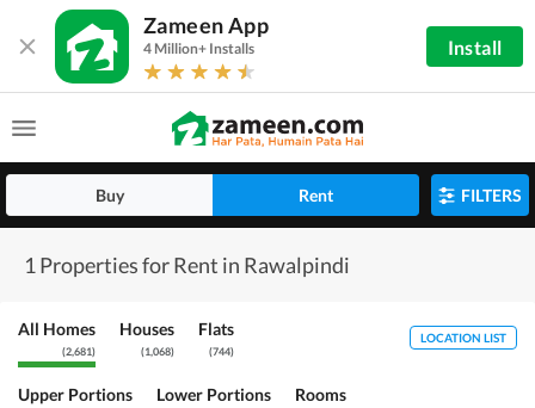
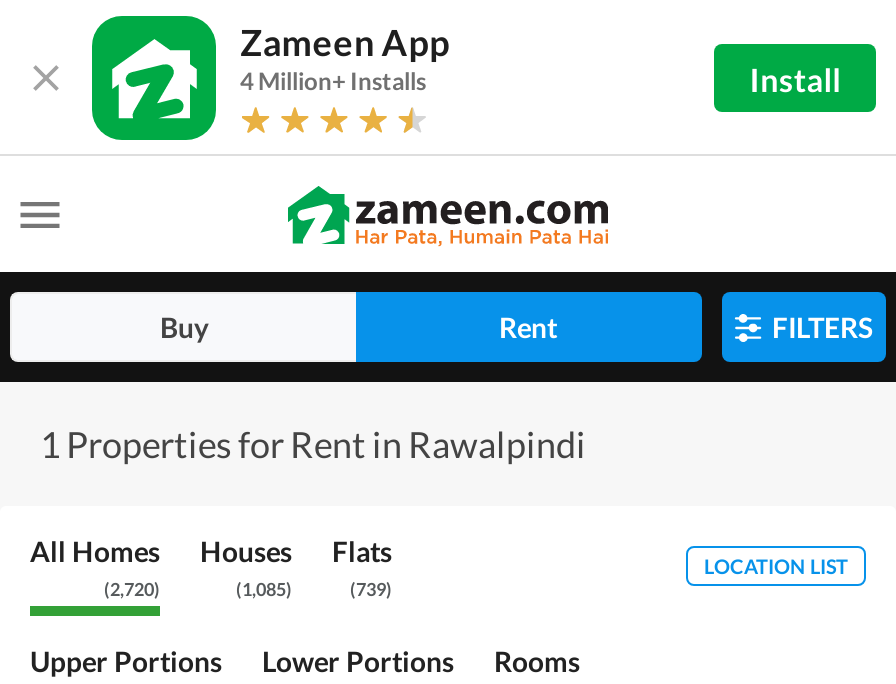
[62,345,96,358] (2,681) -> [104,578,160,600] (2,720)
[141,345,174,358] (1,068) -> [236,578,292,600] (1,085)
[209,345,234,358] (744) -> [350,578,392,600] (739)

